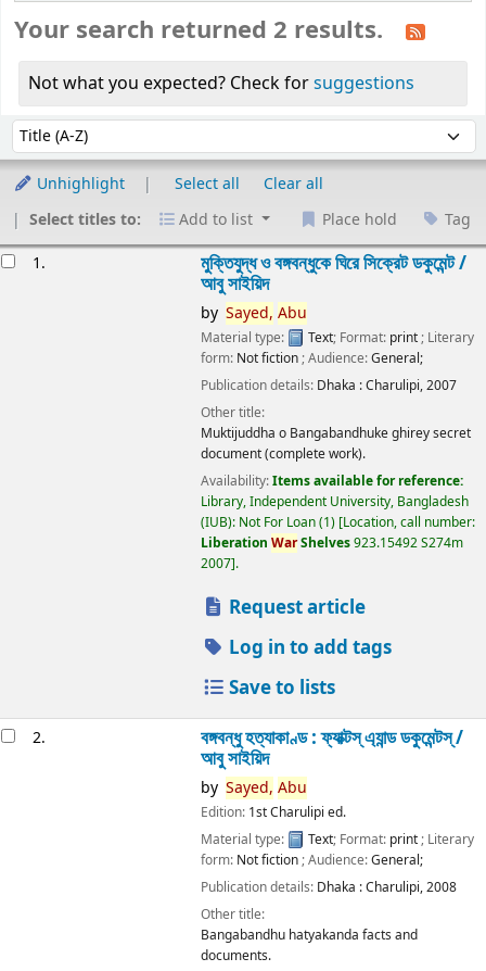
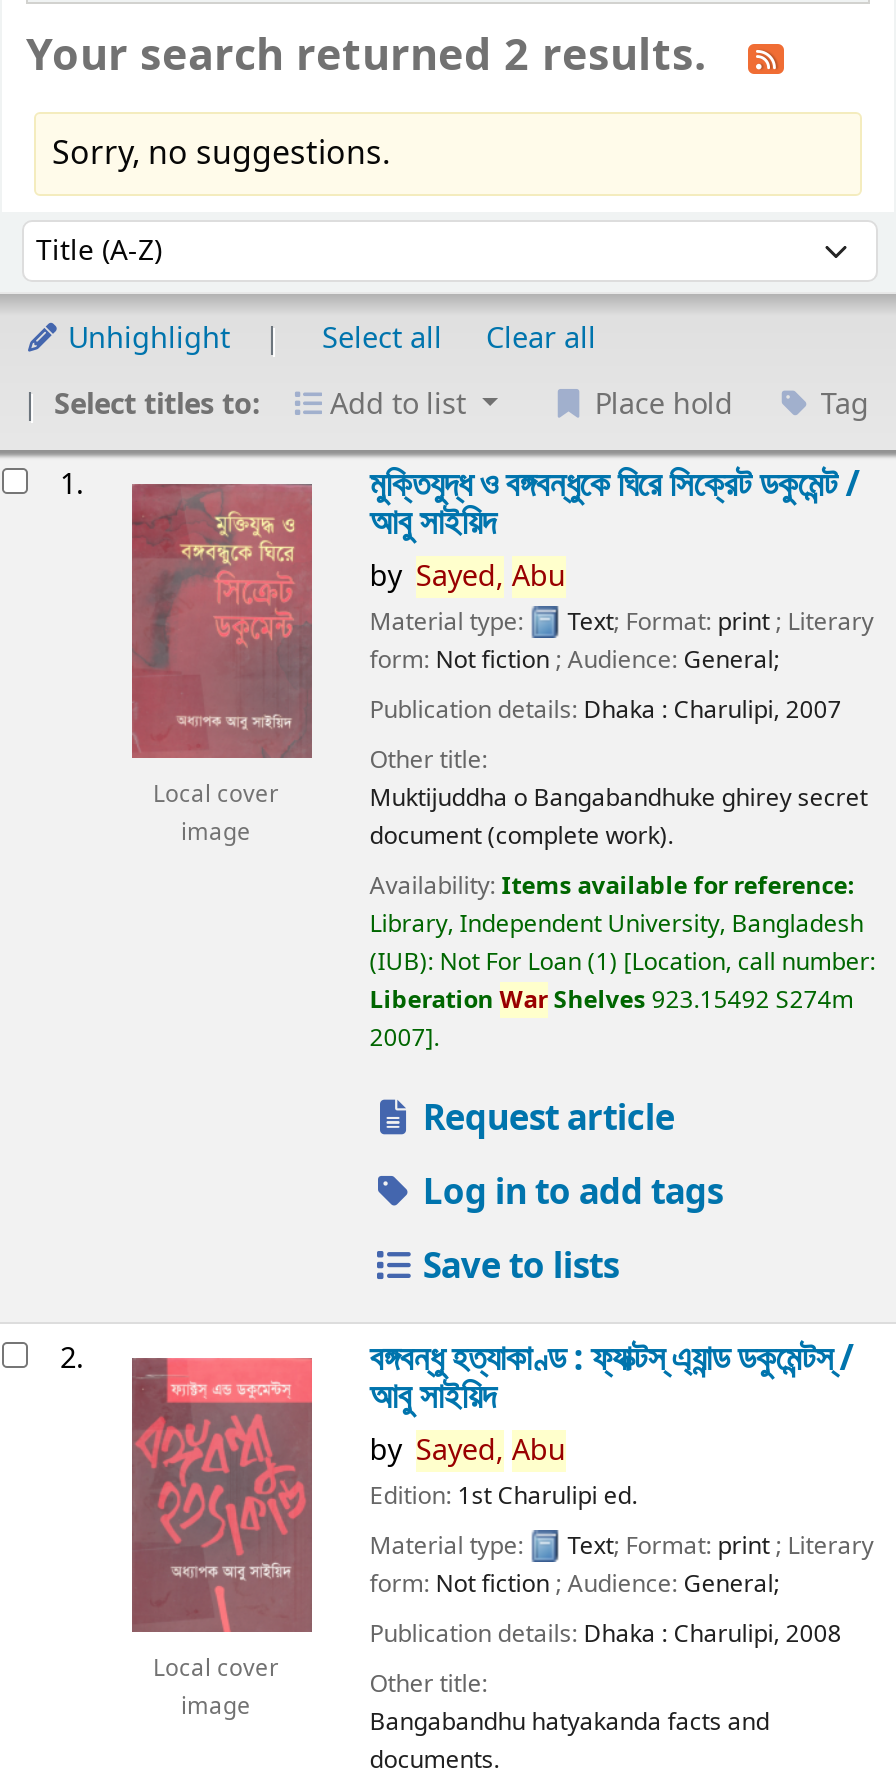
[28,71,414,97] Not what you expected? Check for suggestions -> [52,130,390,178] Sorry, no suggestions.
none -> [130,482,314,850] [image] | Local cover | image
none -> [130,1356,314,1724] [image] | Local cover | image

